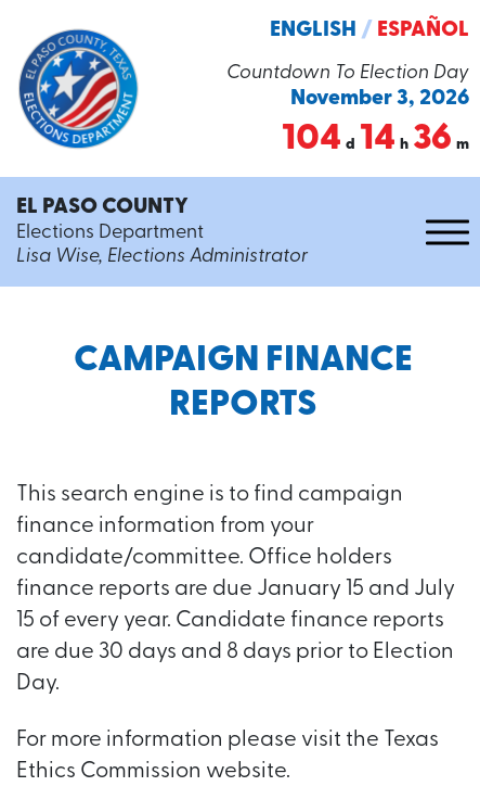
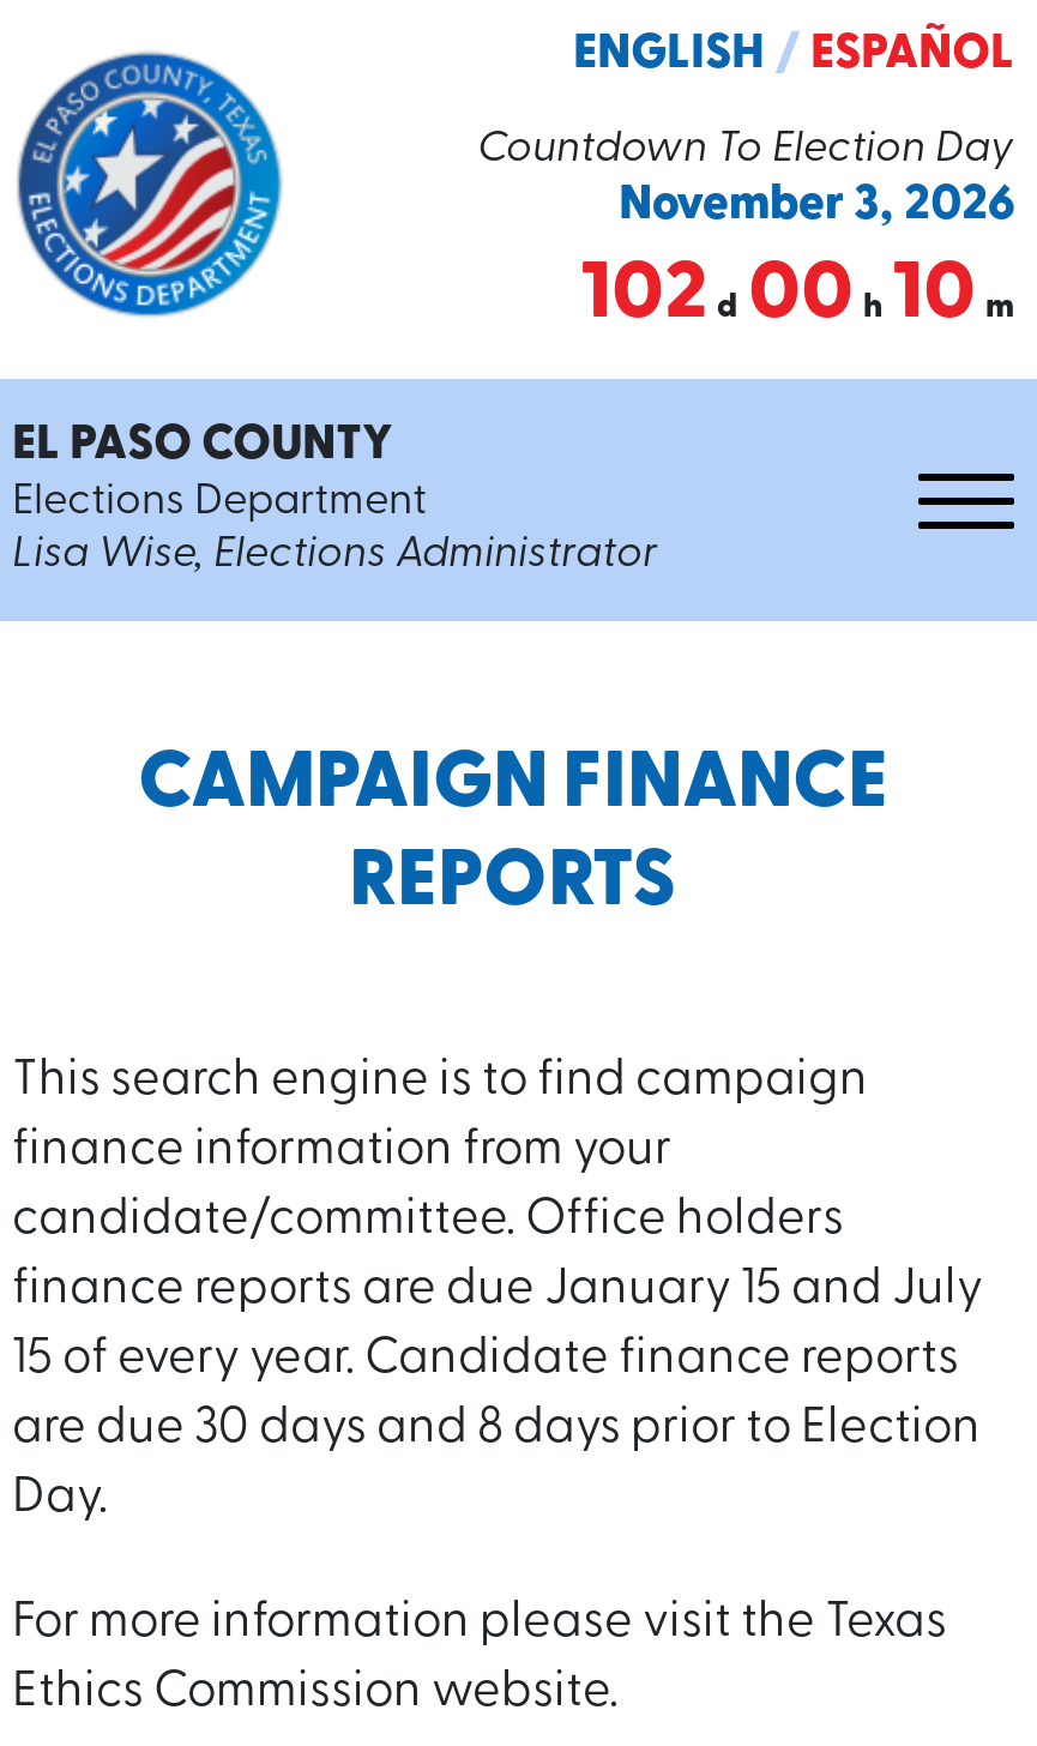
[282,122,469,157] 104 d 14 h 36 m -> [580,257,1014,336] 102 d 00 h 10 m

